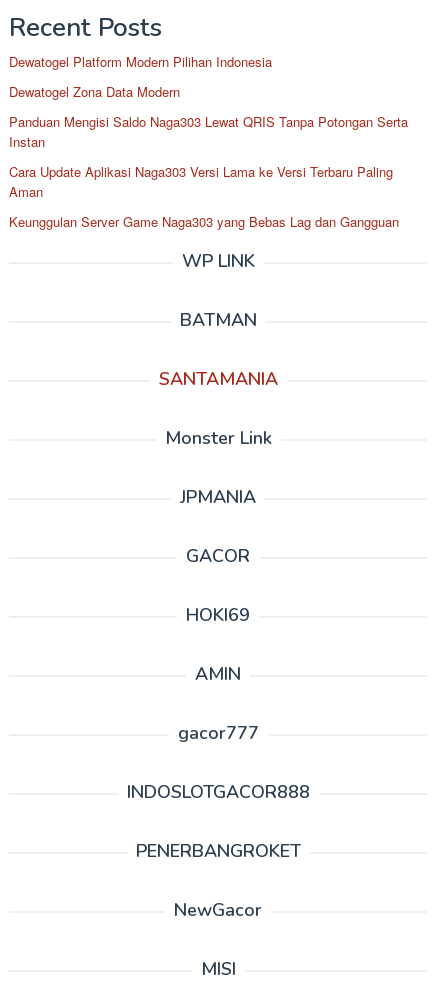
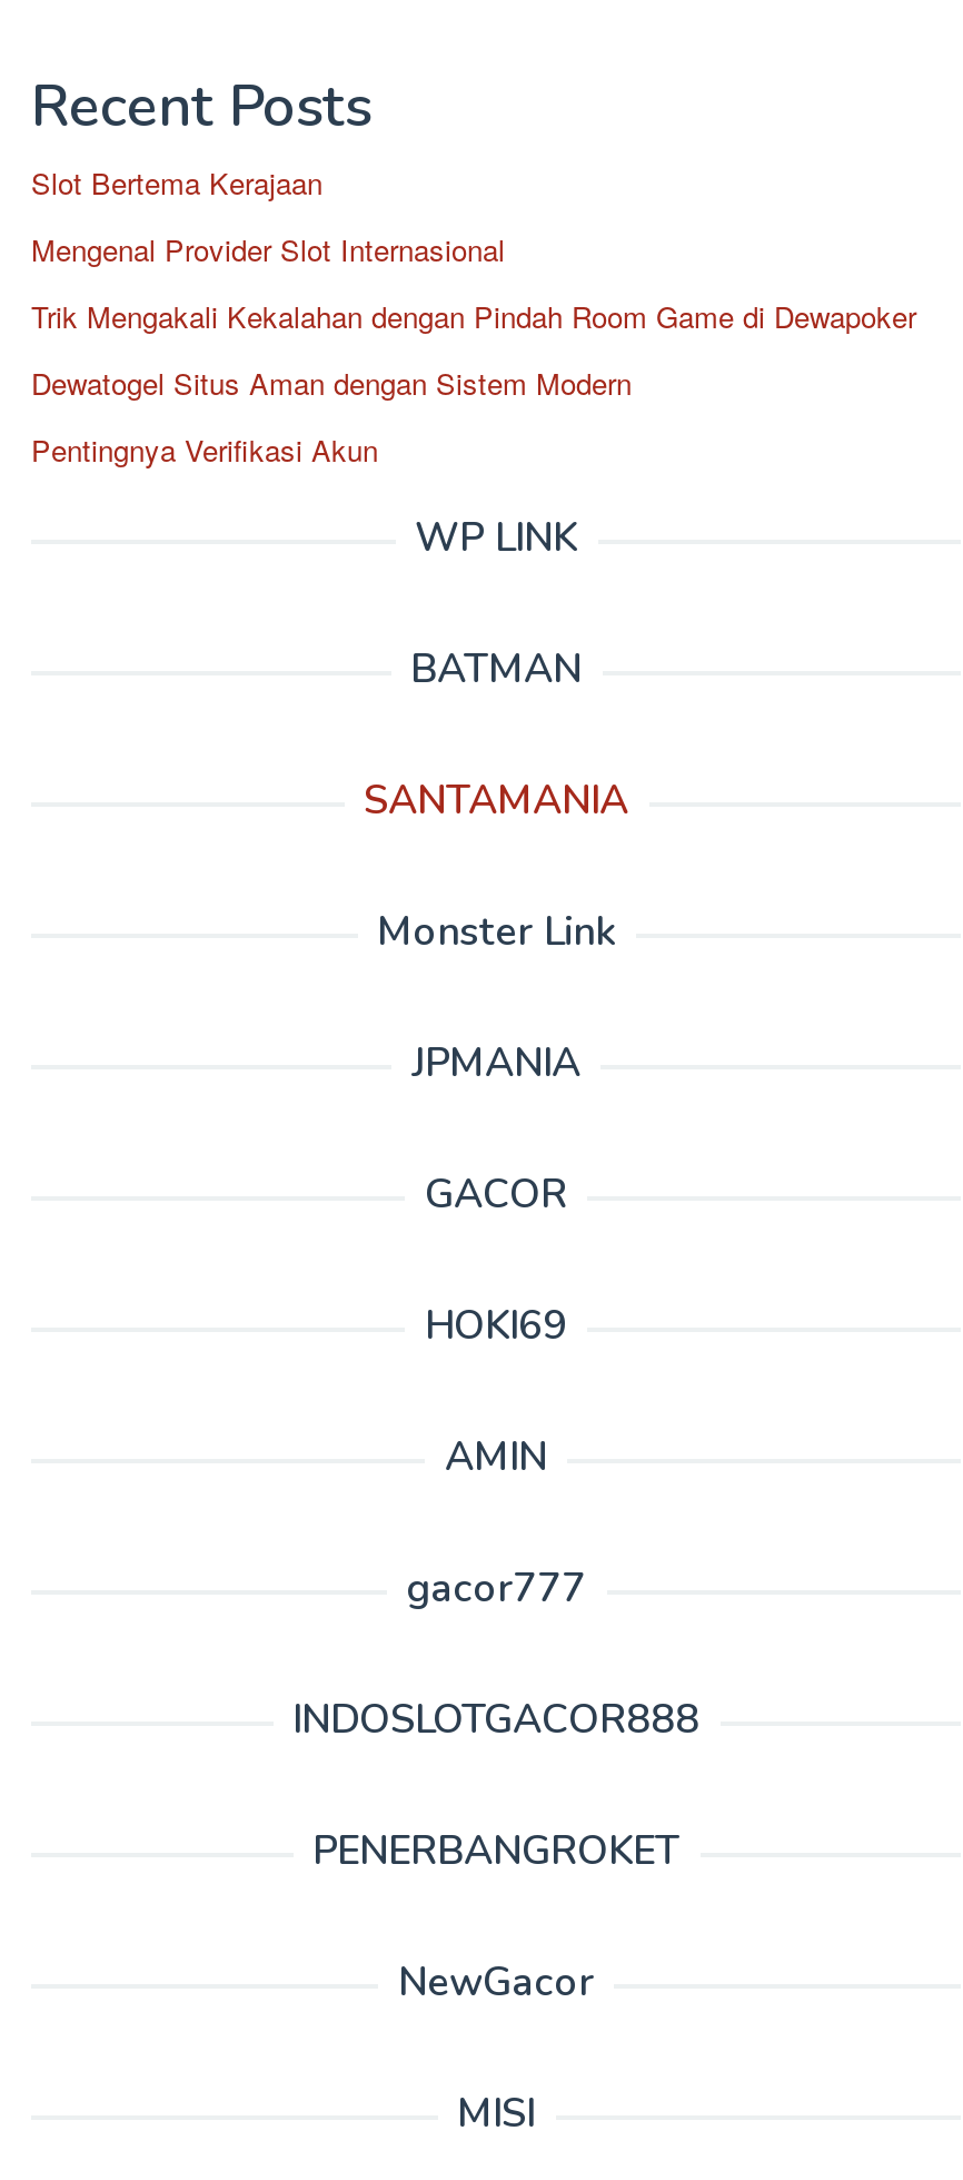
[9,52,272,71] Dewatogel Platform Modern Pilihan Indonesia -> [31,161,322,204] Slot Bertema Kerajaan
[9,82,180,101] Dewatogel Zona Data Modern -> [31,228,505,270] Mengenal Provider Slot Internasional
[9,112,408,151] Panduan Mengisi Saldo Naga303 Lewat QRIS Tanpa Potongan Serta | Instan -> [31,295,916,337] Trik Mengakali Kekalahan dengan Pindah Room Game di Dewapoker
[9,162,393,201] Cara Update Aplikasi Naga303 Versi Lama ke Versi Terbaru Paling | Aman -> [31,362,632,404] Dewatogel Situs Aman dengan Sistem Modern
[9,212,399,231] Keunggulan Server Game Naga303 yang Bebas Lag dan Gangguan -> [31,428,378,471] Pentingnya Verifikasi Akun

